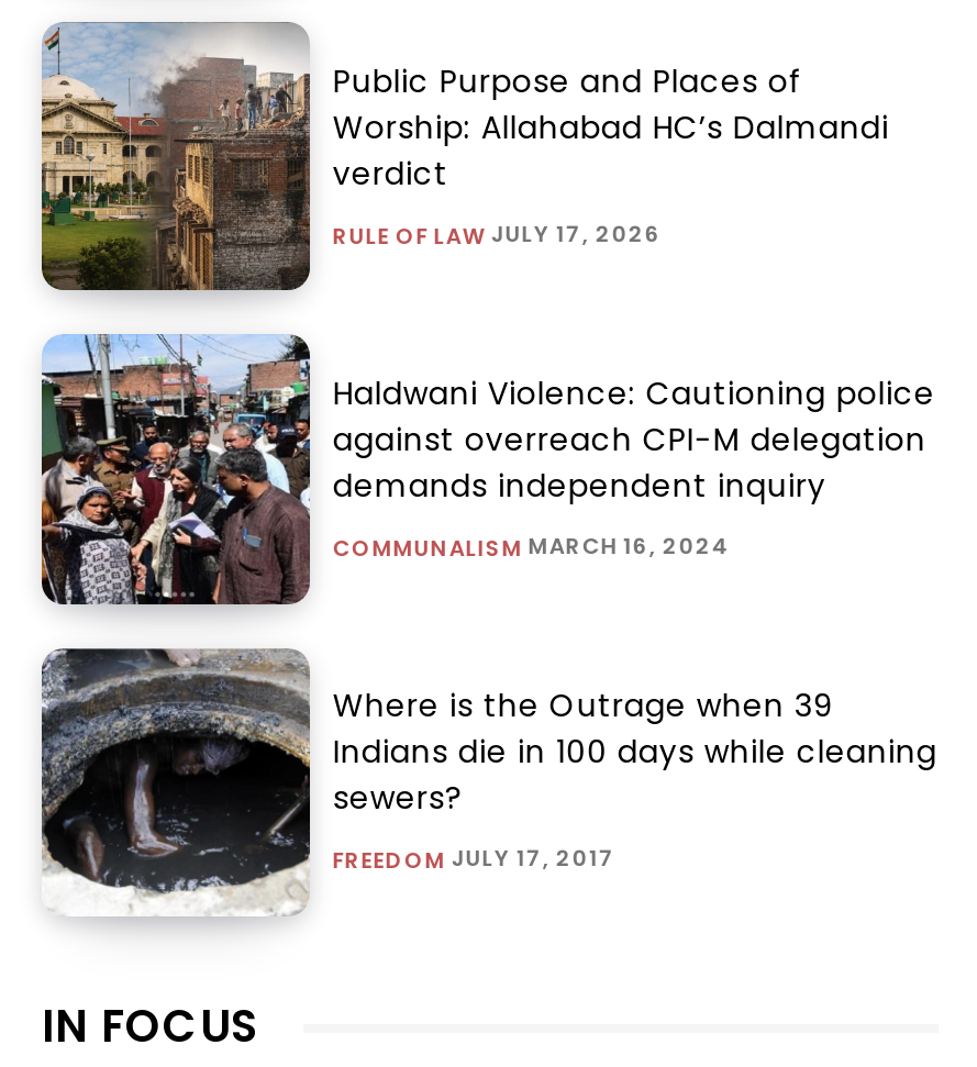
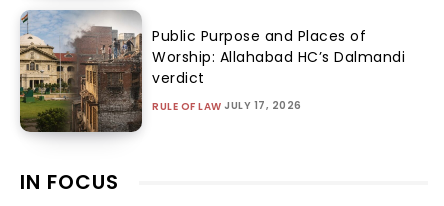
[37,332,935,611] [image] | Haldwani Violence: Cautioning police | against overreach CPI-M delegation | demands independent inquiry | COMMUNALISM MARCH 16, 2024 -> none
[40,648,937,916] [image] | Where is the Outrage when 39 | Indians die in 100 days while cleaning | sewers? | FREEDOM JULY 17, 2017 -> none

